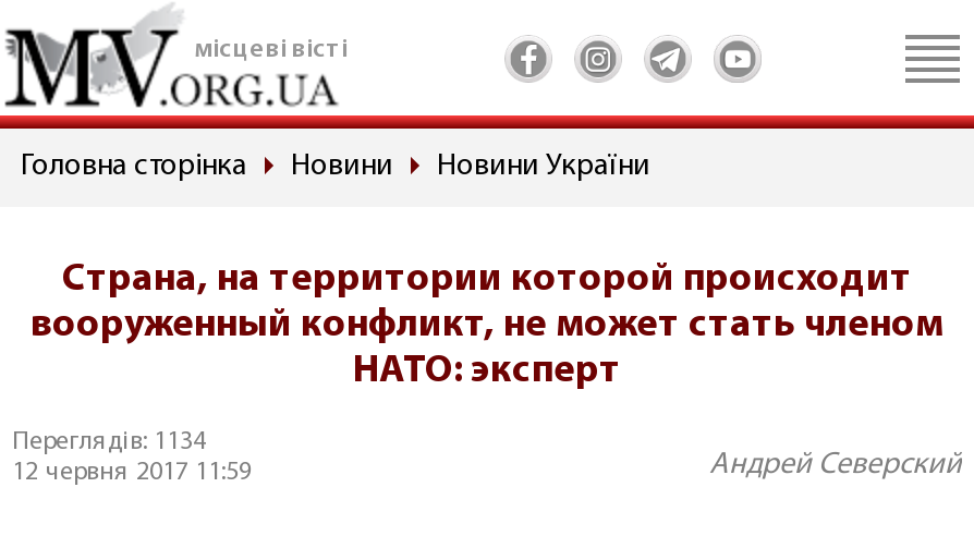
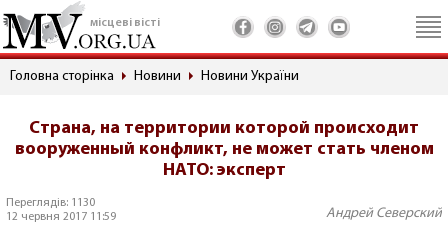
[12,429,206,455] Переглядів: 1134 -> [6,197,95,209] Переглядів: 1130

